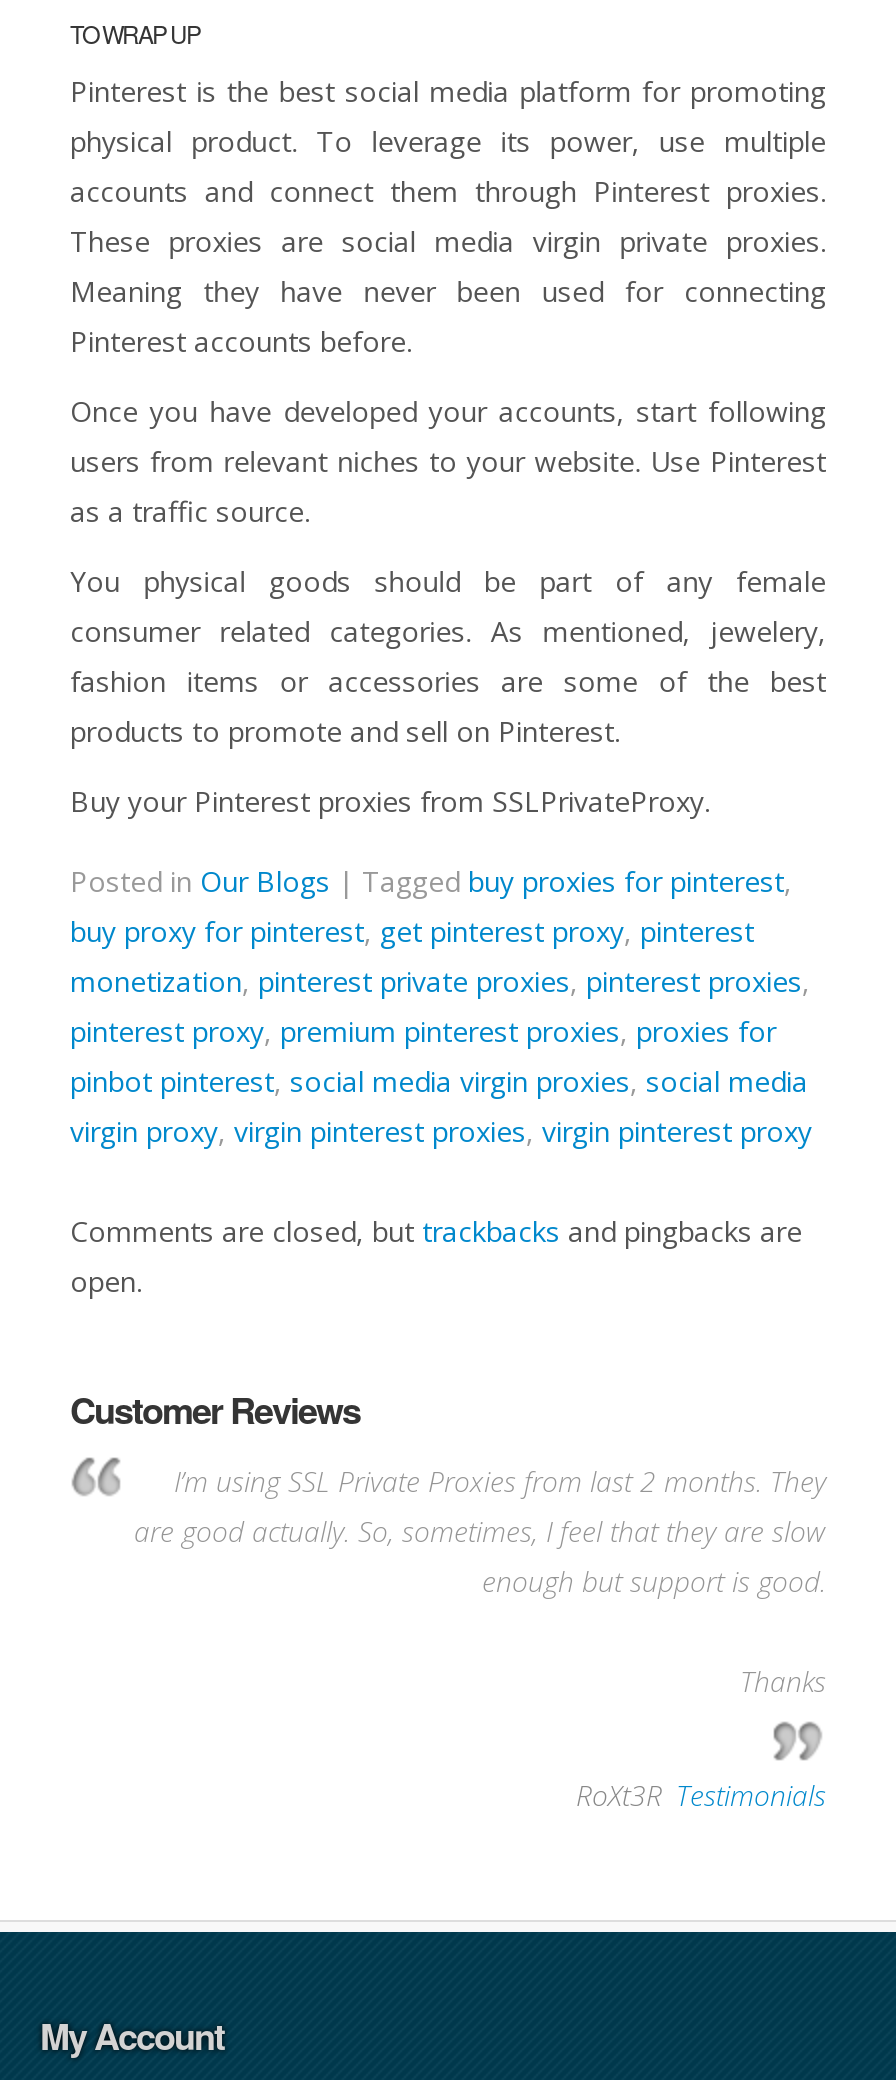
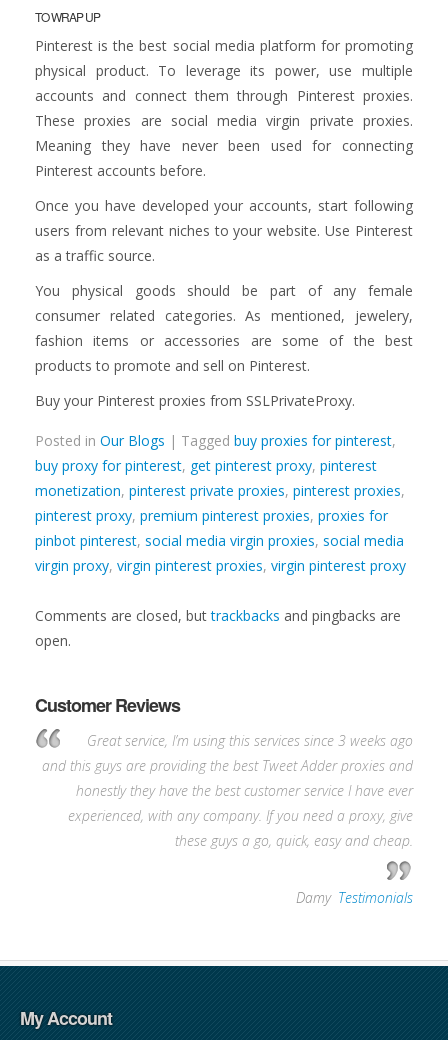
[134,1462,826,1814] I’m using SSL Private Proxies from last 2 months. They | are good actually. So, sometimes, I feel that they are slow | enough but support is good. | Thanks | — RoXt3R, Testimonials -> [42,731,413,907] Great service, I’m using this services since 3 weeks ago | and this guys are providing the best Tweet Adder proxies and | honestly they have the best customer service I have ever | experienced, with any company. If you need a proxy, give | these guys a go, quick, easy and cheap. | — Damy, Testimonials

